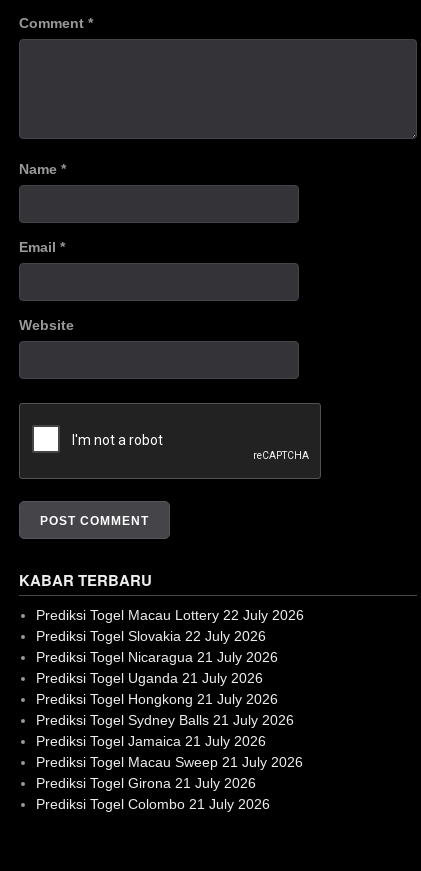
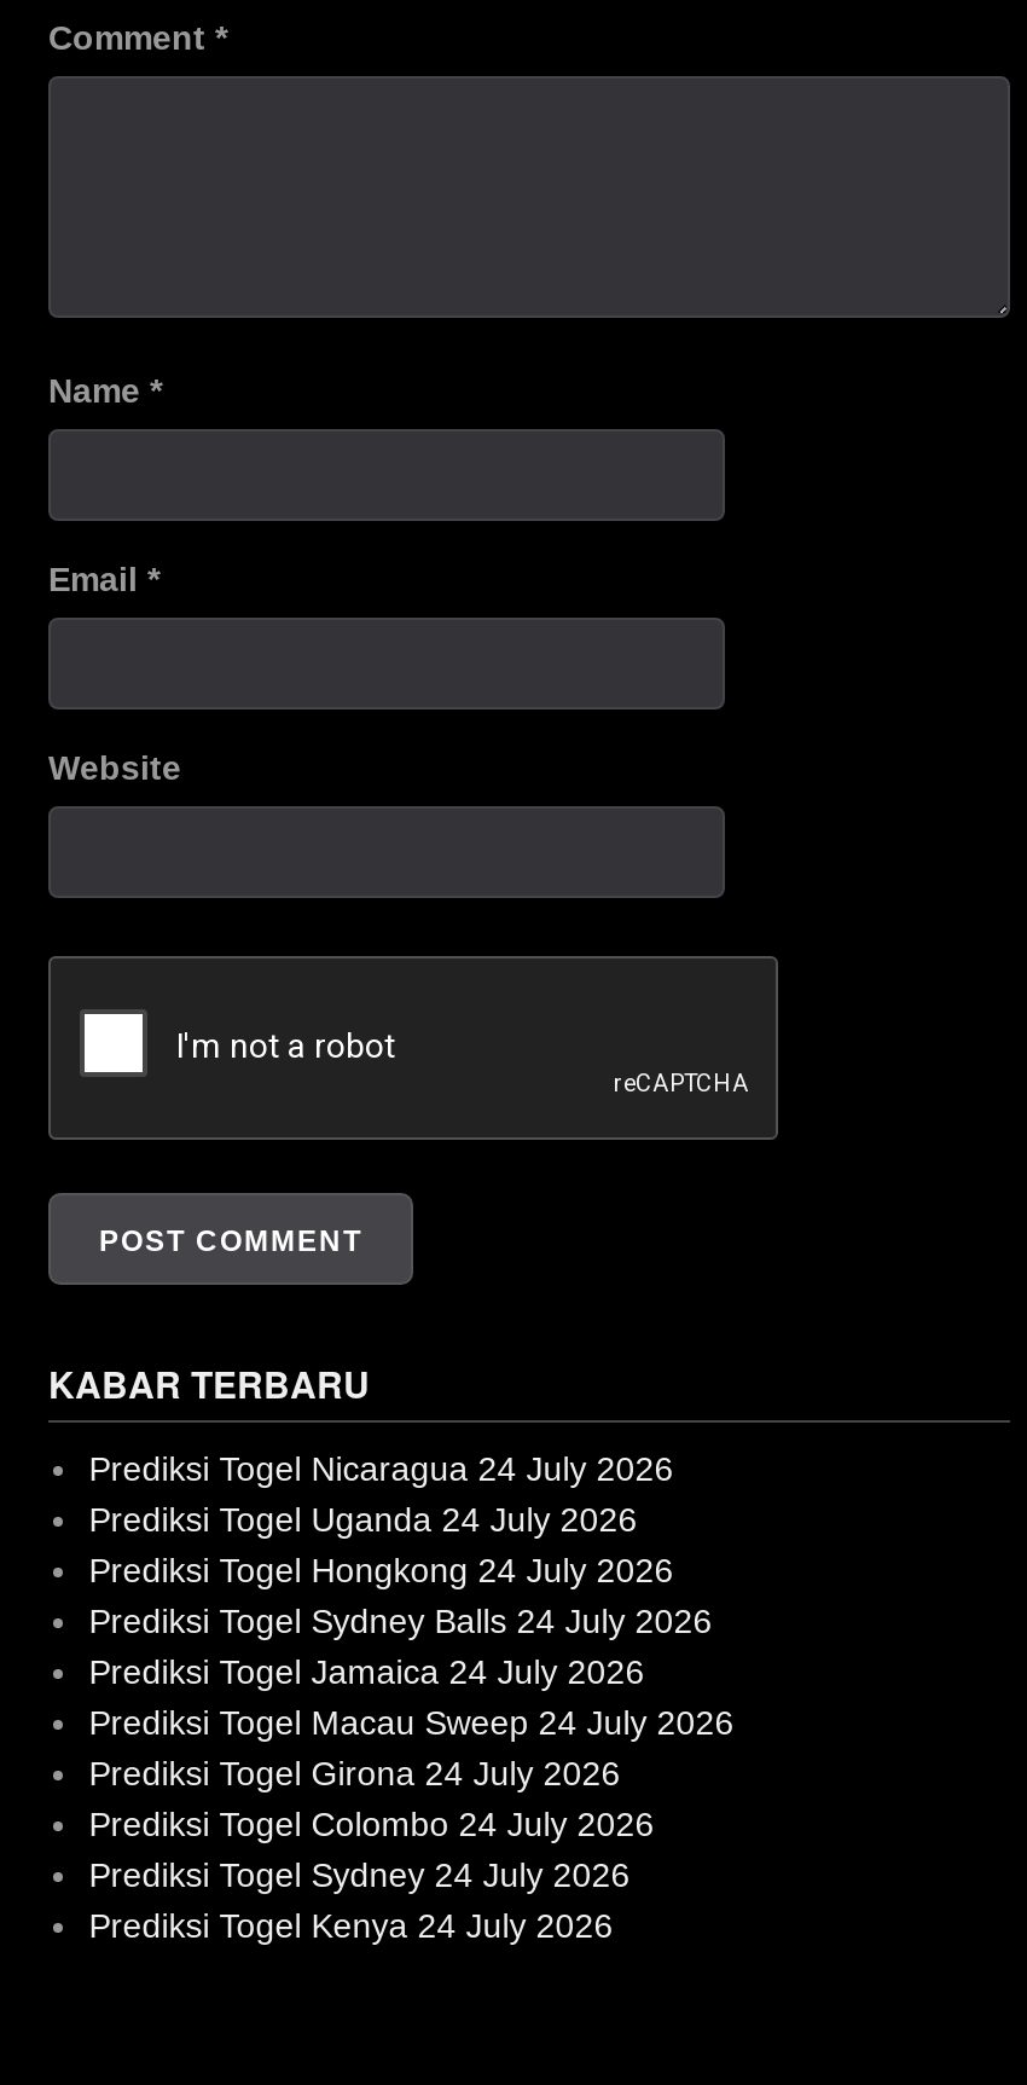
[36,606,304,811] Prediksi Togel Macau Lottery 22 July 2026 | Prediksi Togel Slovakia 22 July 2026 | Prediksi Togel Nicaragua 21 July 2026 | Prediksi Togel Uganda 21 July 2026 | Prediksi Togel Hongkong 21 July 2026 | Prediksi Togel Sydney Balls 21 July 2026 | Prediksi Togel Jamaica 21 July 2026 | Prediksi Togel Macau Sweep 21 July 2026 | Prediksi Togel Girona 21 July 2026 | Prediksi Togel Colombo 21 July 2026 -> [89,1448,734,1944] Prediksi Togel Nicaragua 24 July 2026 | Prediksi Togel Uganda 24 July 2026 | Prediksi Togel Hongkong 24 July 2026 | Prediksi Togel Sydney Balls 24 July 2026 | Prediksi Togel Jamaica 24 July 2026 | Prediksi Togel Macau Sweep 24 July 2026 | Prediksi Togel Girona 24 July 2026 | Prediksi Togel Colombo 24 July 2026 | Prediksi Togel Sydney 24 July 2026 | Prediksi Togel Kenya 24 July 2026

